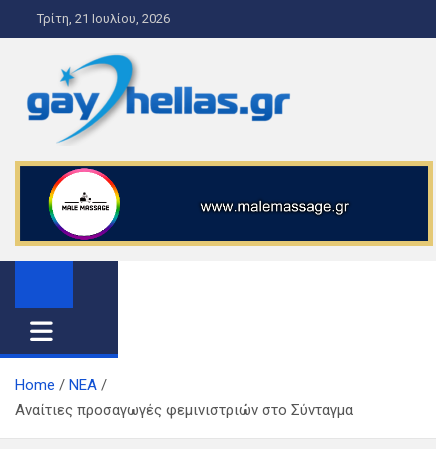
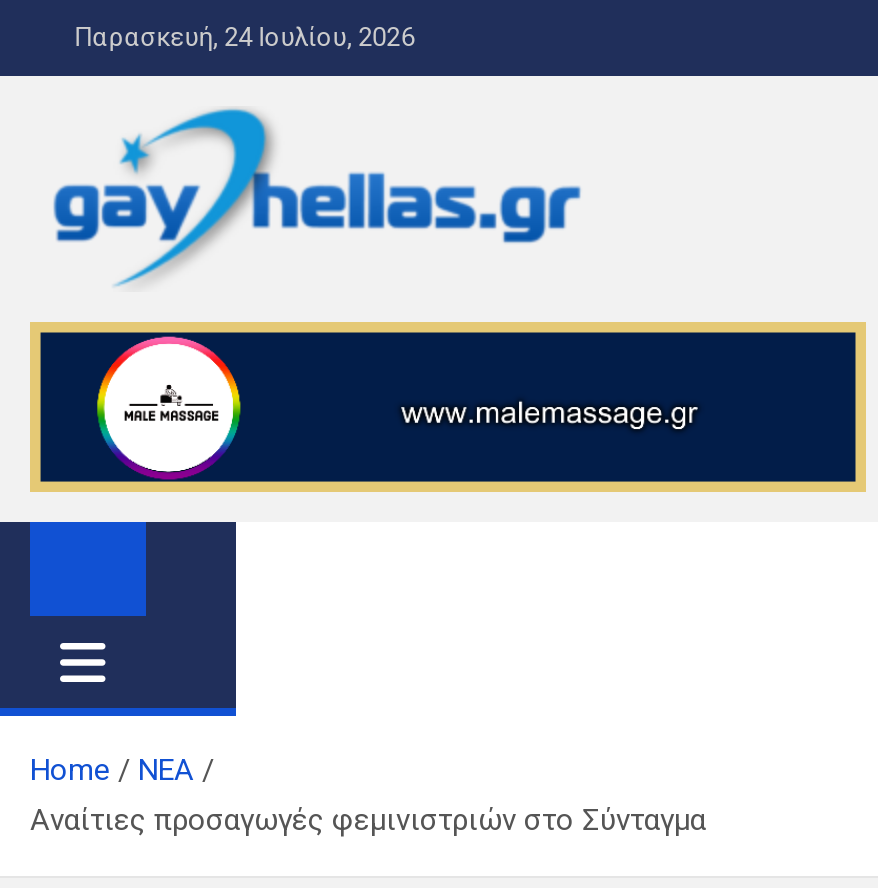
[31,11,170,26] Τρίτη, 21 Ιουλίου, 2026 -> [62,22,414,52] Παρασκευή, 24 Ιουλίου, 2026

